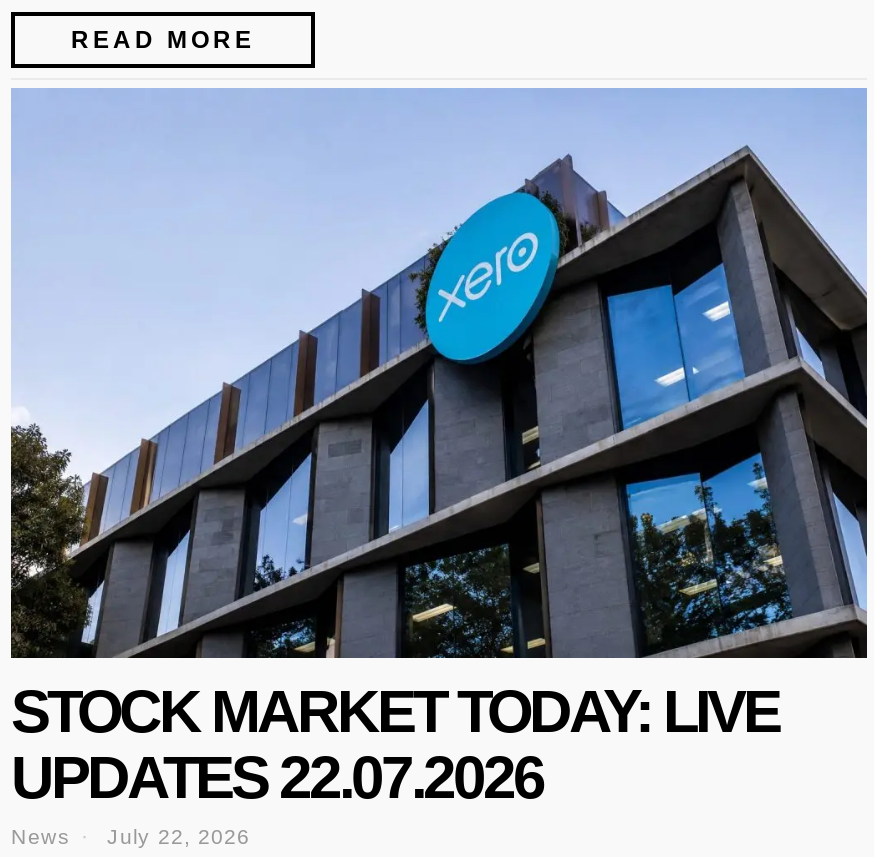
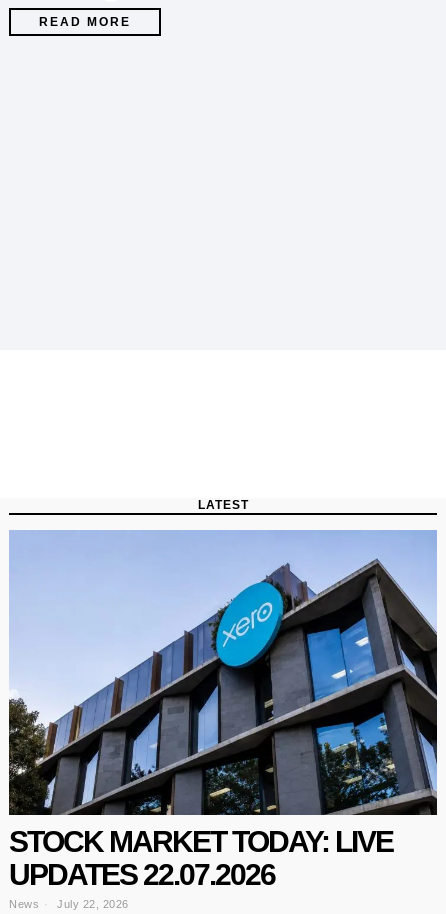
none -> [197,498,248,512] LATEST

